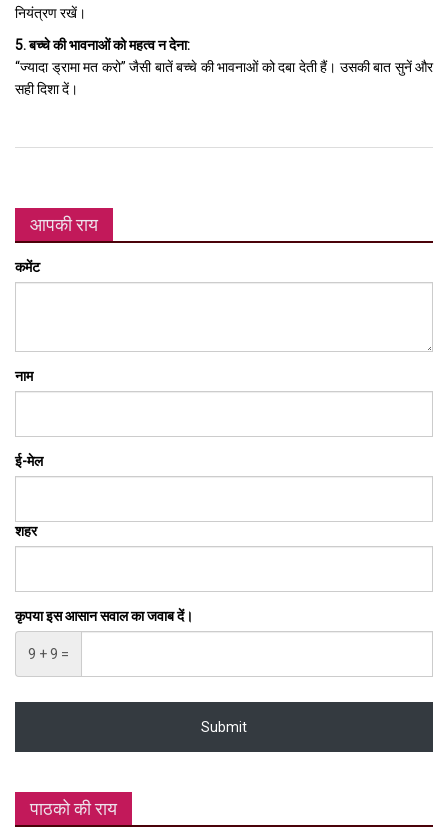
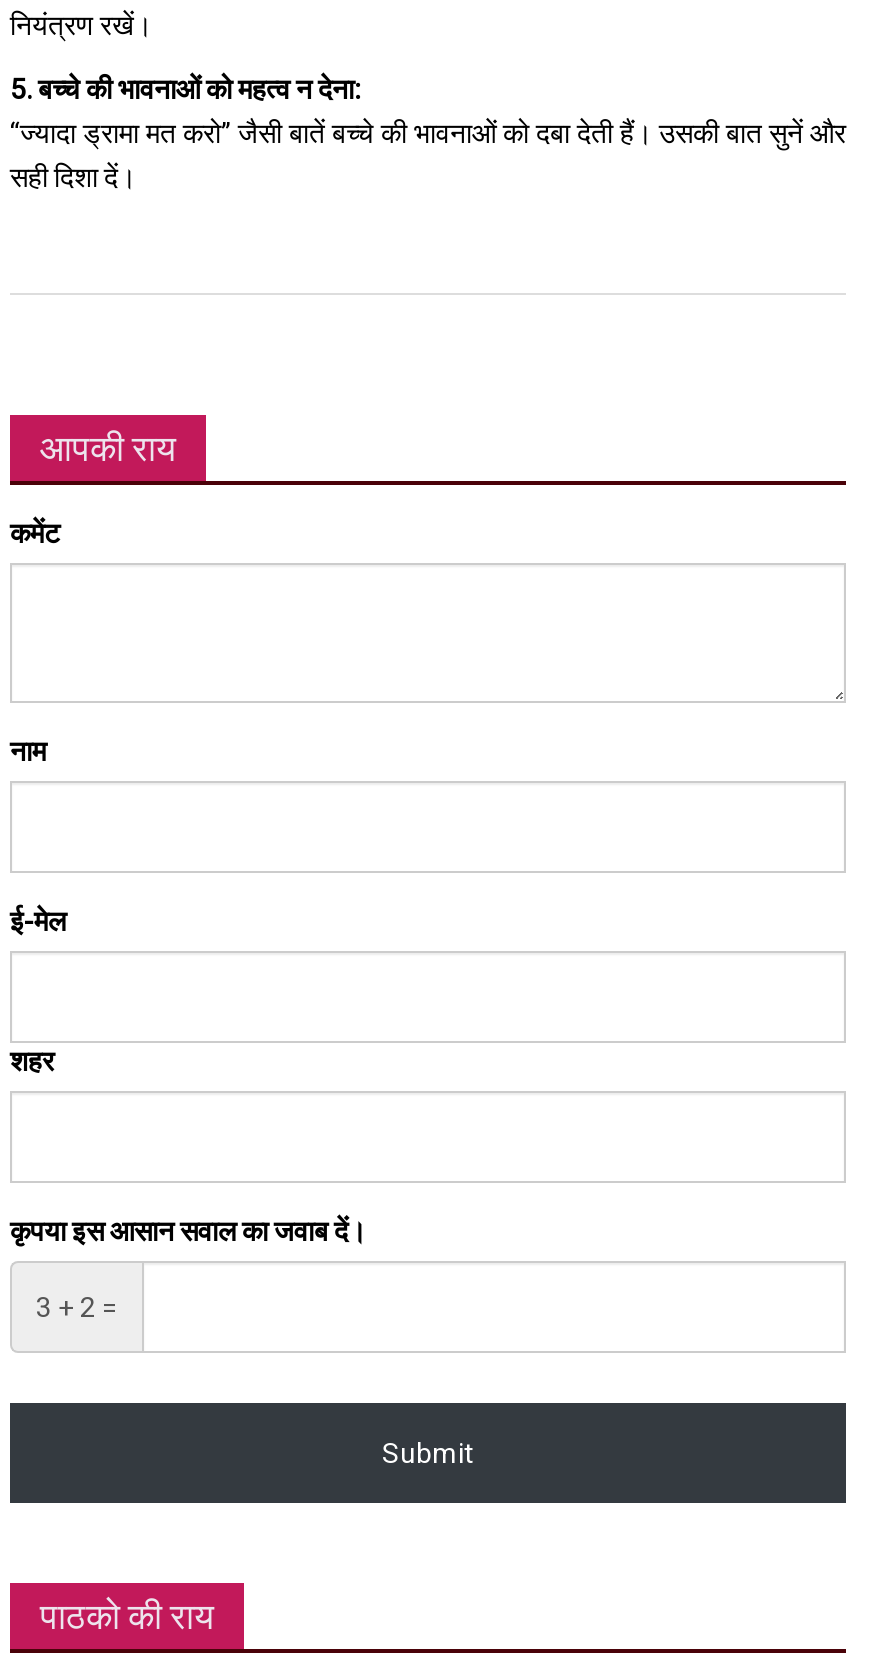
[28,646,69,662] 9 + 9 = -> [36,1291,118,1323] 3 + 2 =

